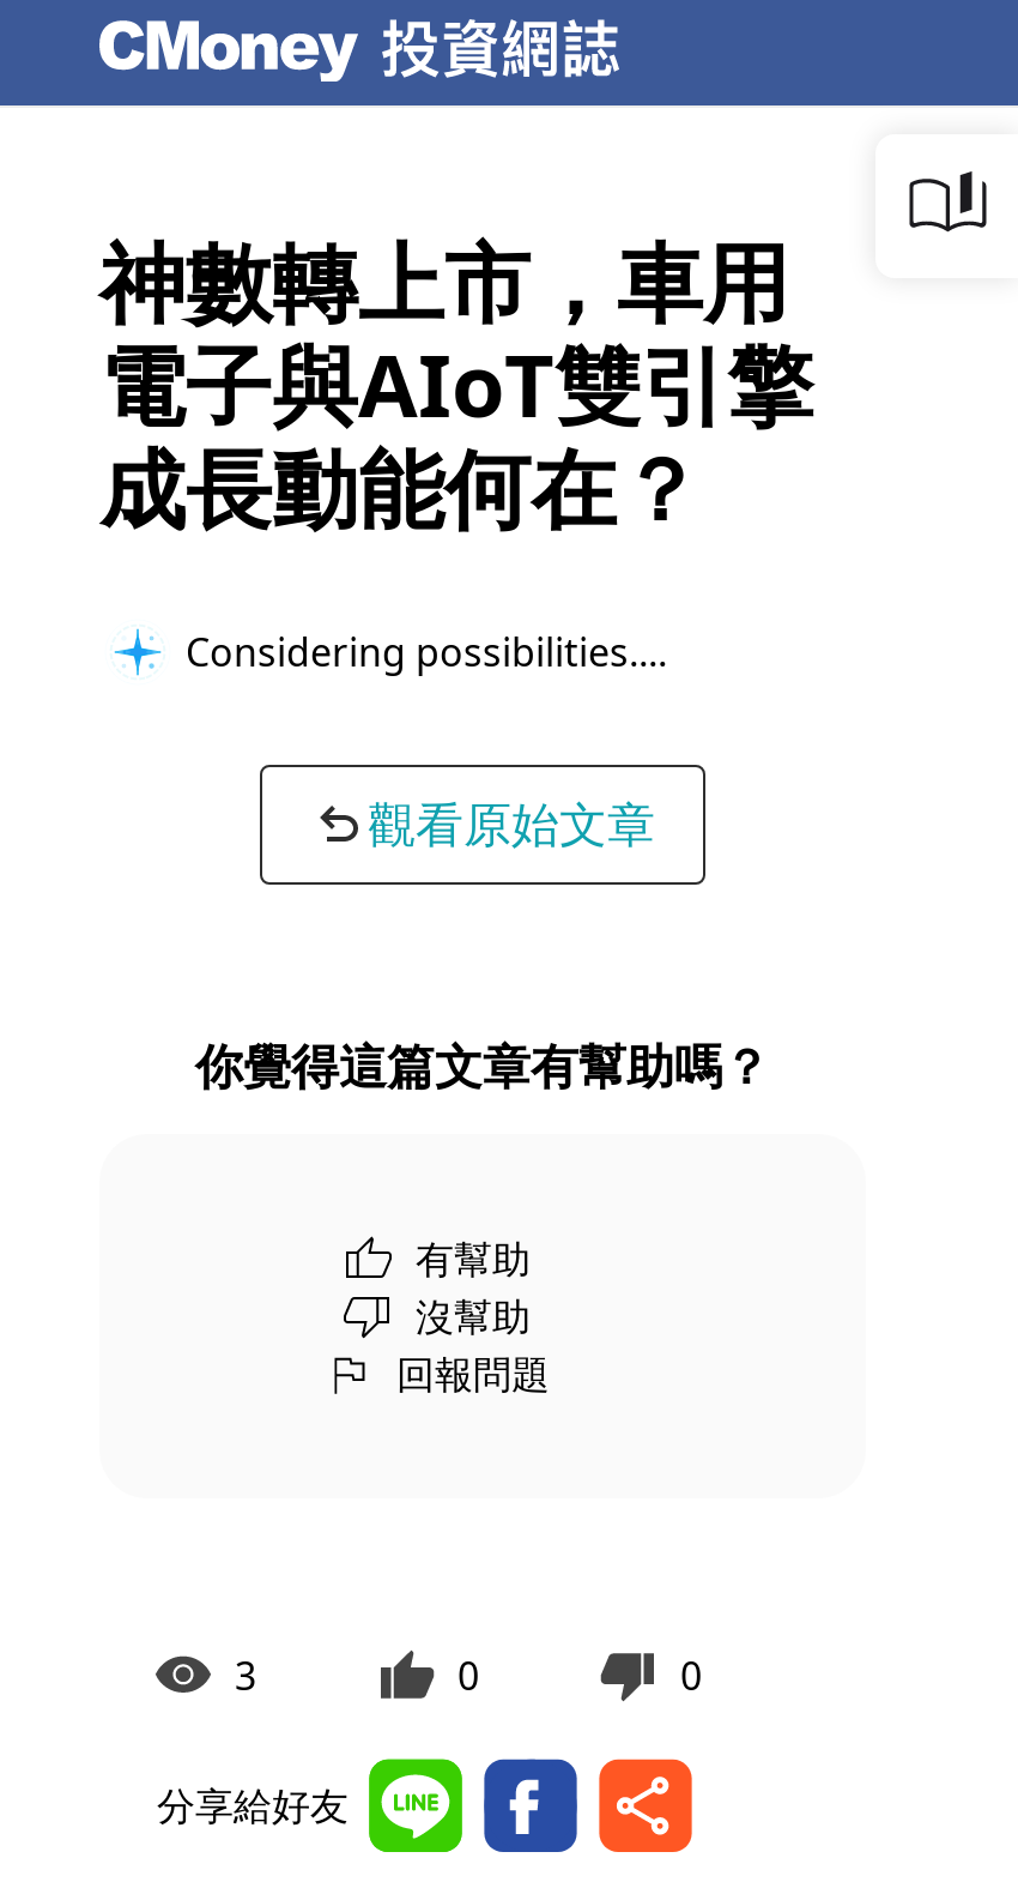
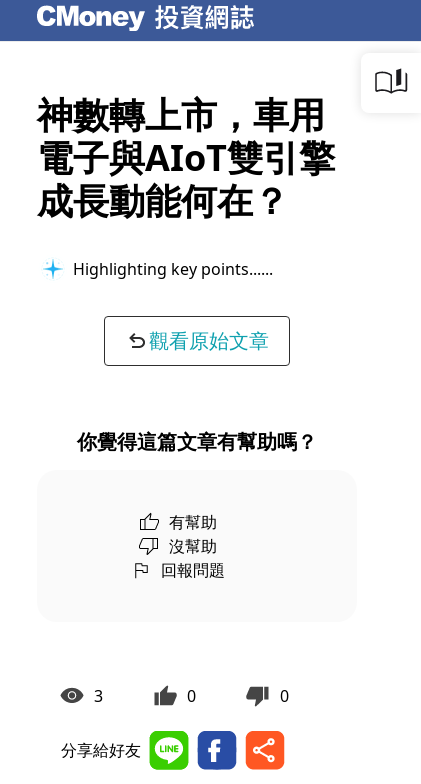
[186,625,658,677] Considering possibilities... -> [73,257,261,279] Highlighting key points...

